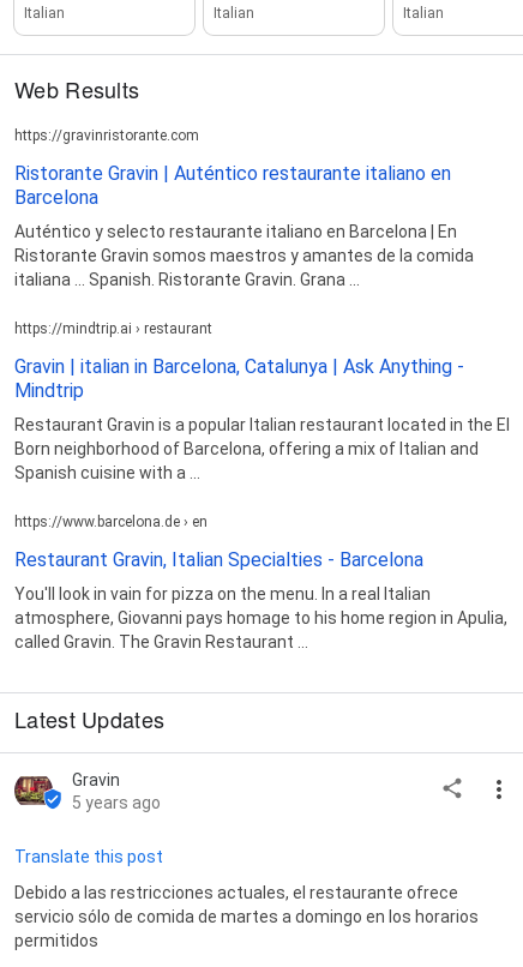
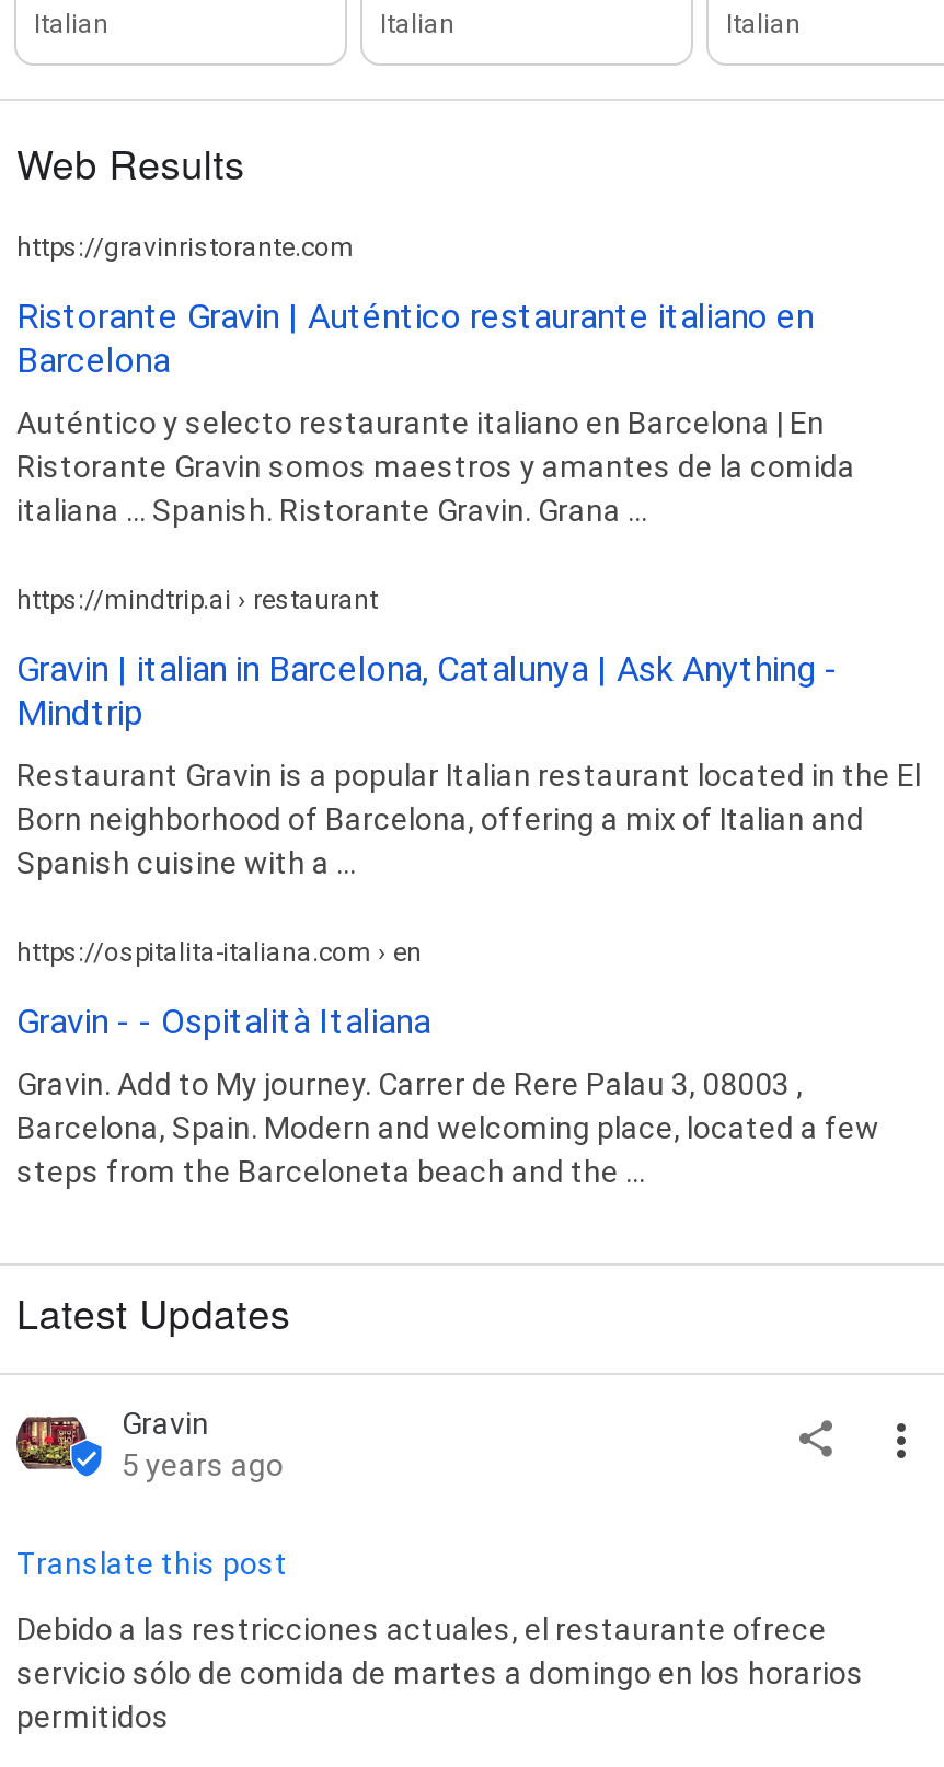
[14,513,208,530] https://www.barcelona.de › en -> [16,936,422,967] https://ospitalita-italiana.com › en
[14,548,423,571] Restaurant Gravin, Italian Specialties - Barcelona -> [16,1000,430,1042] Gravin - - Ospitalità Italiana
[14,584,507,651] You'll look in vain for pizza on the menu. In a real Italian | atmosphere, Giovanni pays homage to his home region in Apulia, | called Gravin. The Gravin Restaurant ... -> [16,1066,879,1188] Gravin. Add to My journey. Carrer de Rere Palau 3, 08003 , | Barcelona, Spain. Modern and welcoming place, located a few | steps from the Barceloneta beach and the ...

